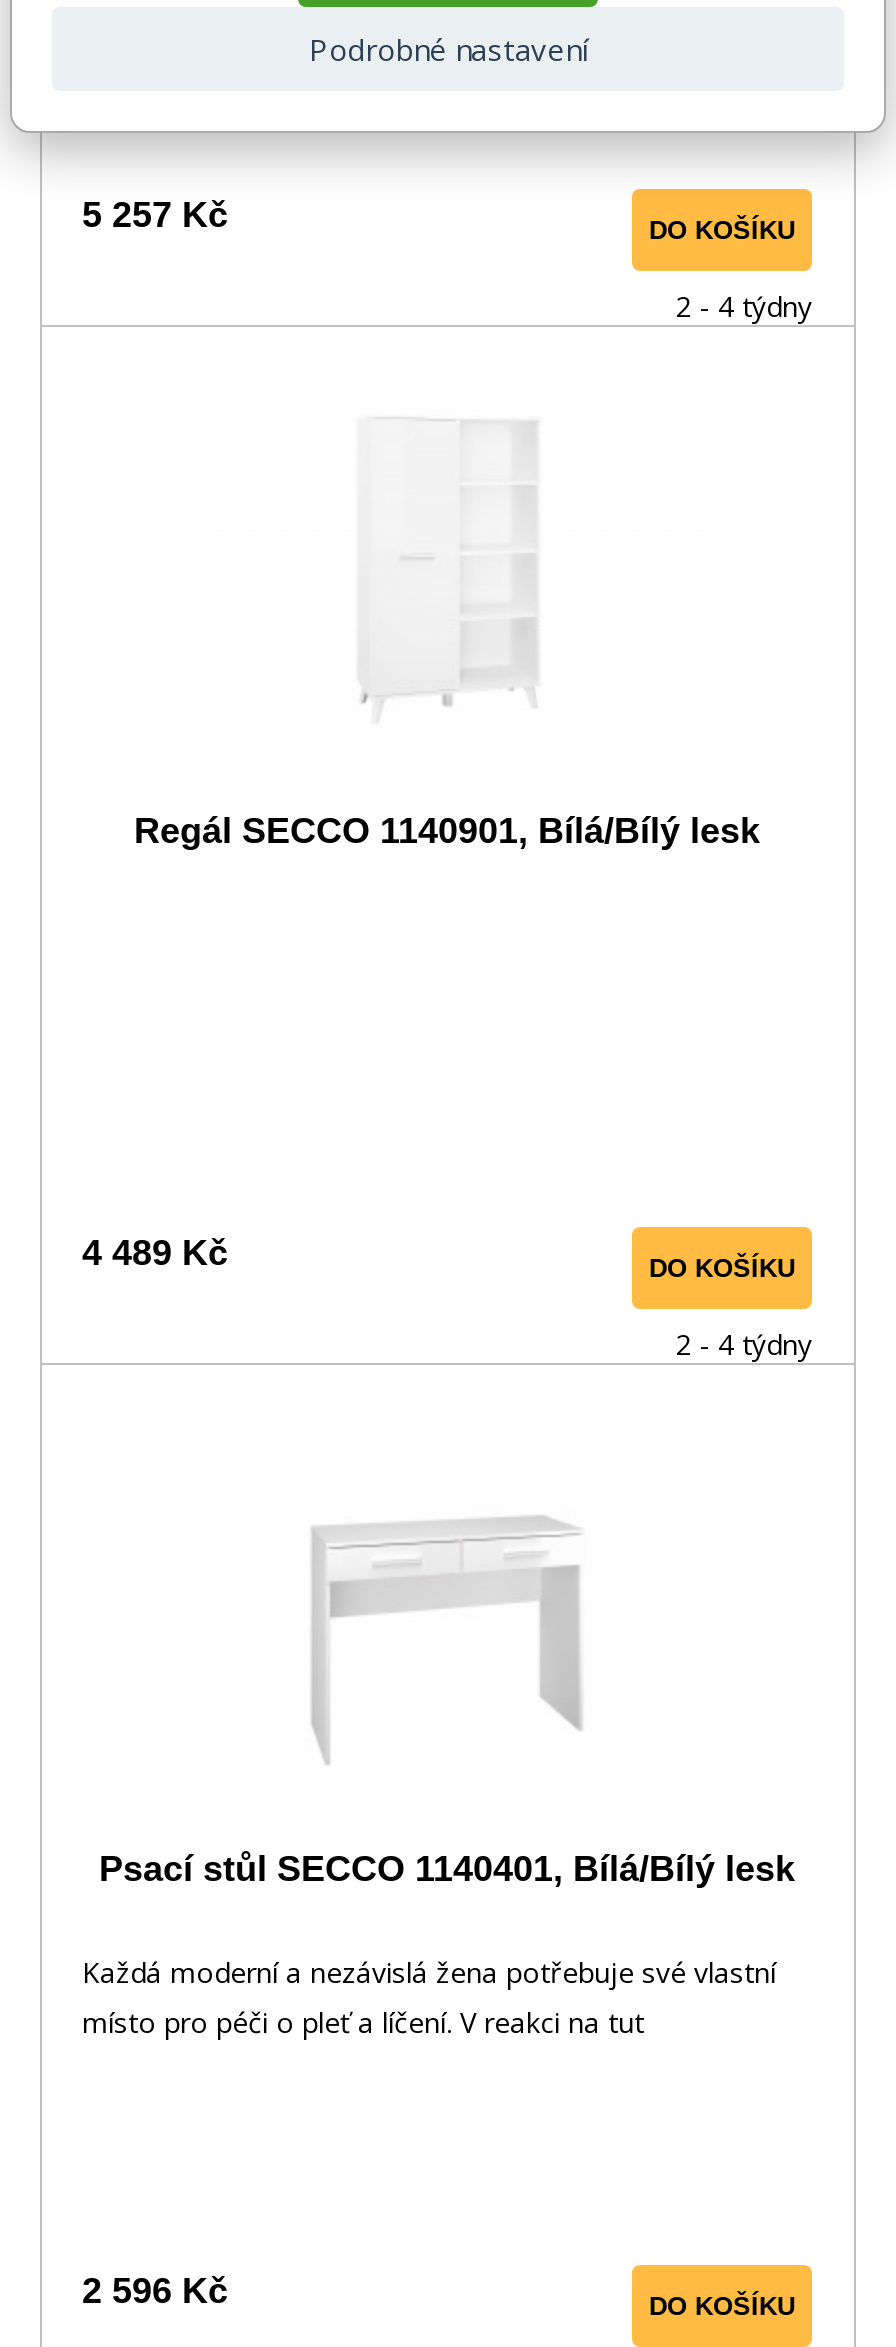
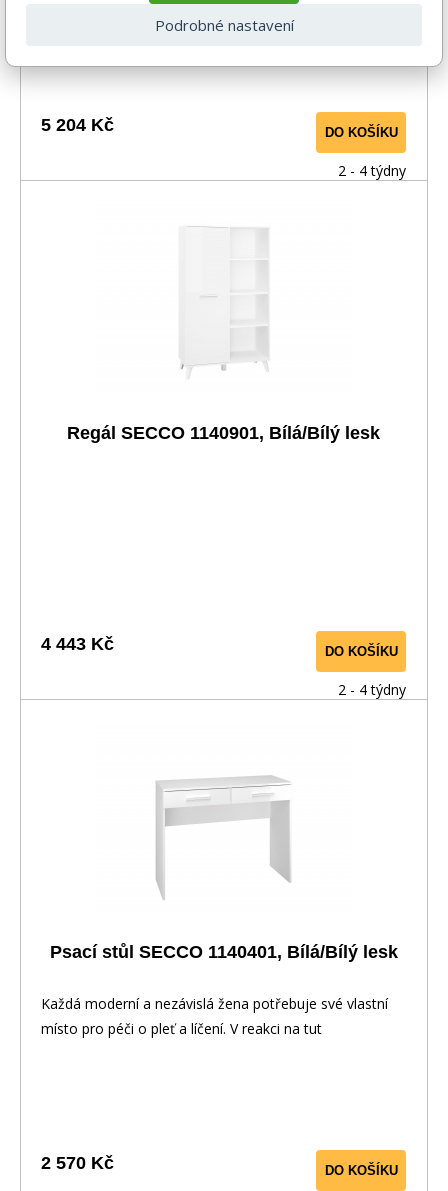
[82,195,228,235] 5 257 Kč -> [41,115,114,135] 5 204 Kč
[82,1233,228,1273] 4 489 Kč -> [41,634,114,654] 4 443 Kč
[82,2271,228,2311] 2 596 Kč -> [41,1153,114,1173] 2 570 Kč

